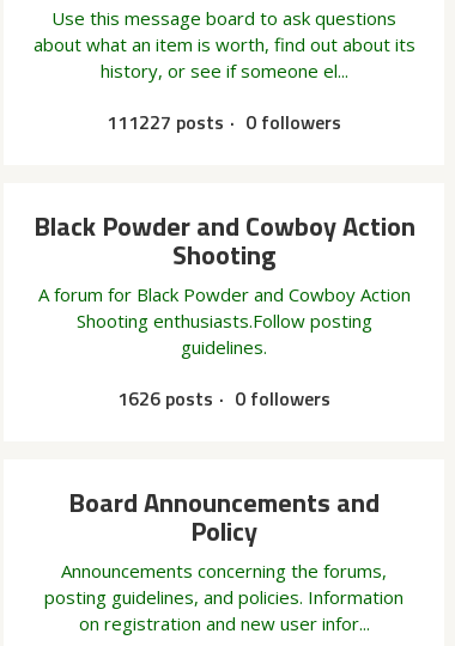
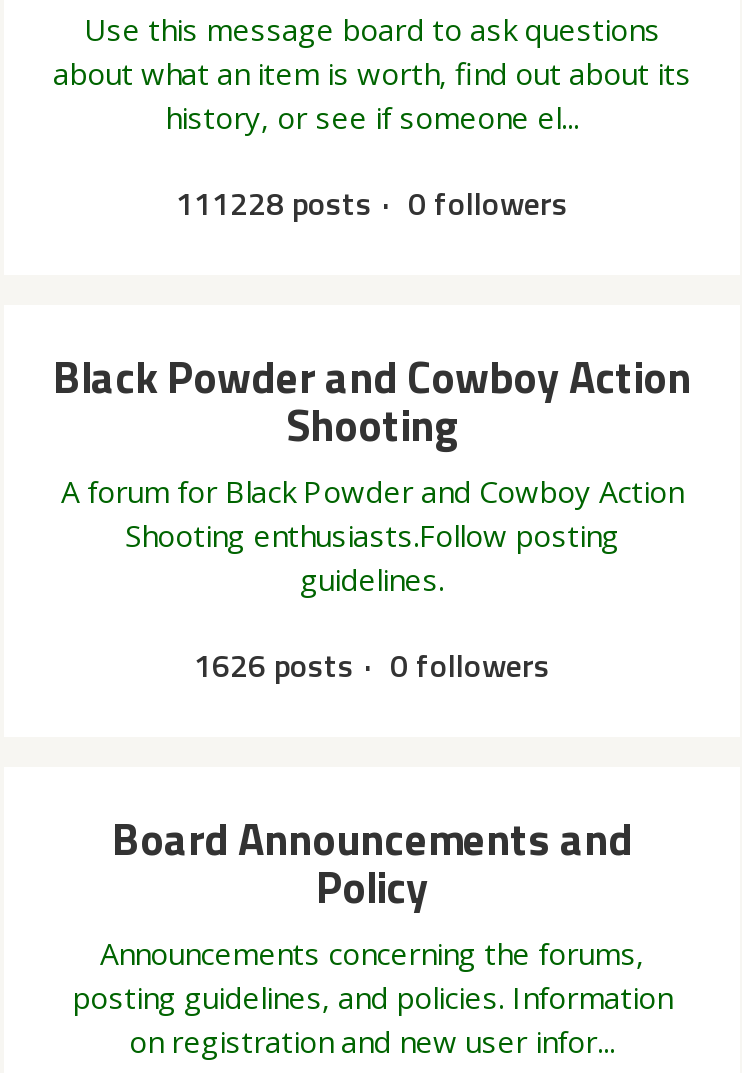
[107,108,341,136] 111227 posts 0 followers -> [176,179,568,227] 111228 posts 0 followers

